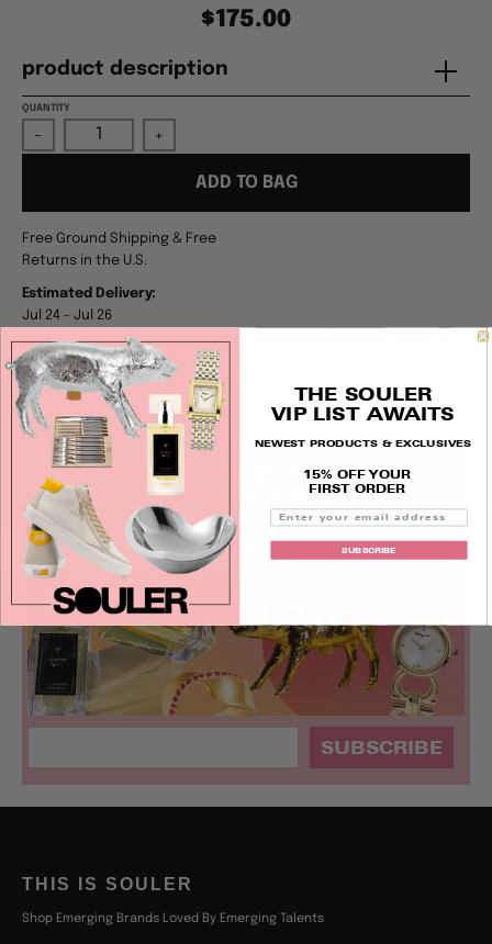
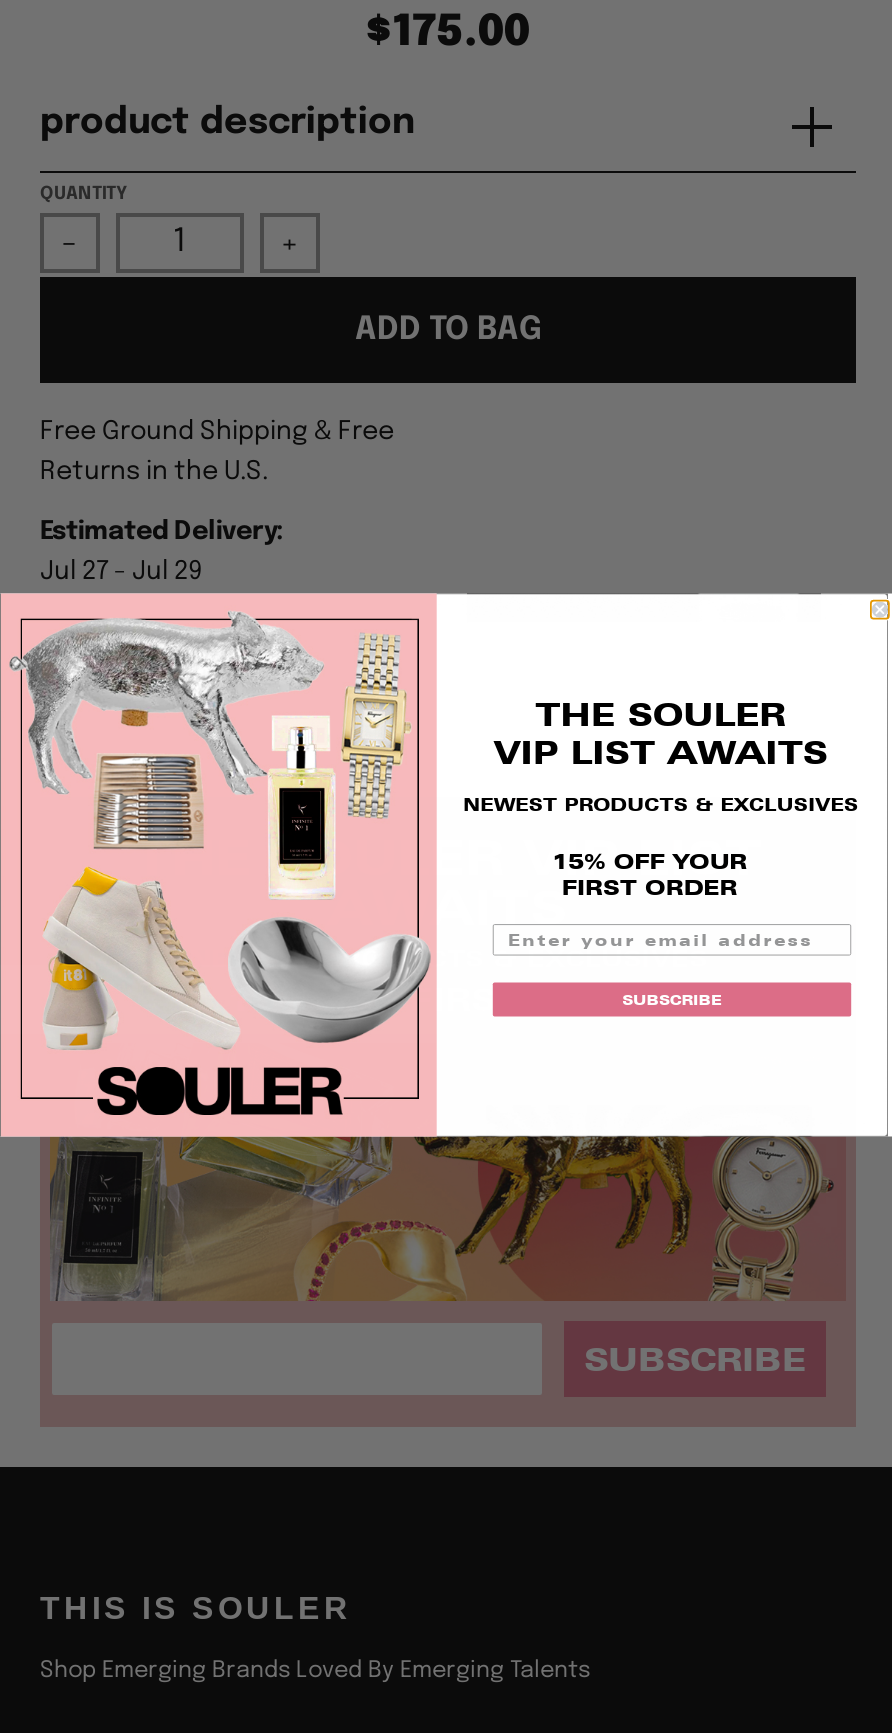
[22,308,112,322] Jul 24 - Jul 26 -> [40,559,202,585] Jul 27 - Jul 29

